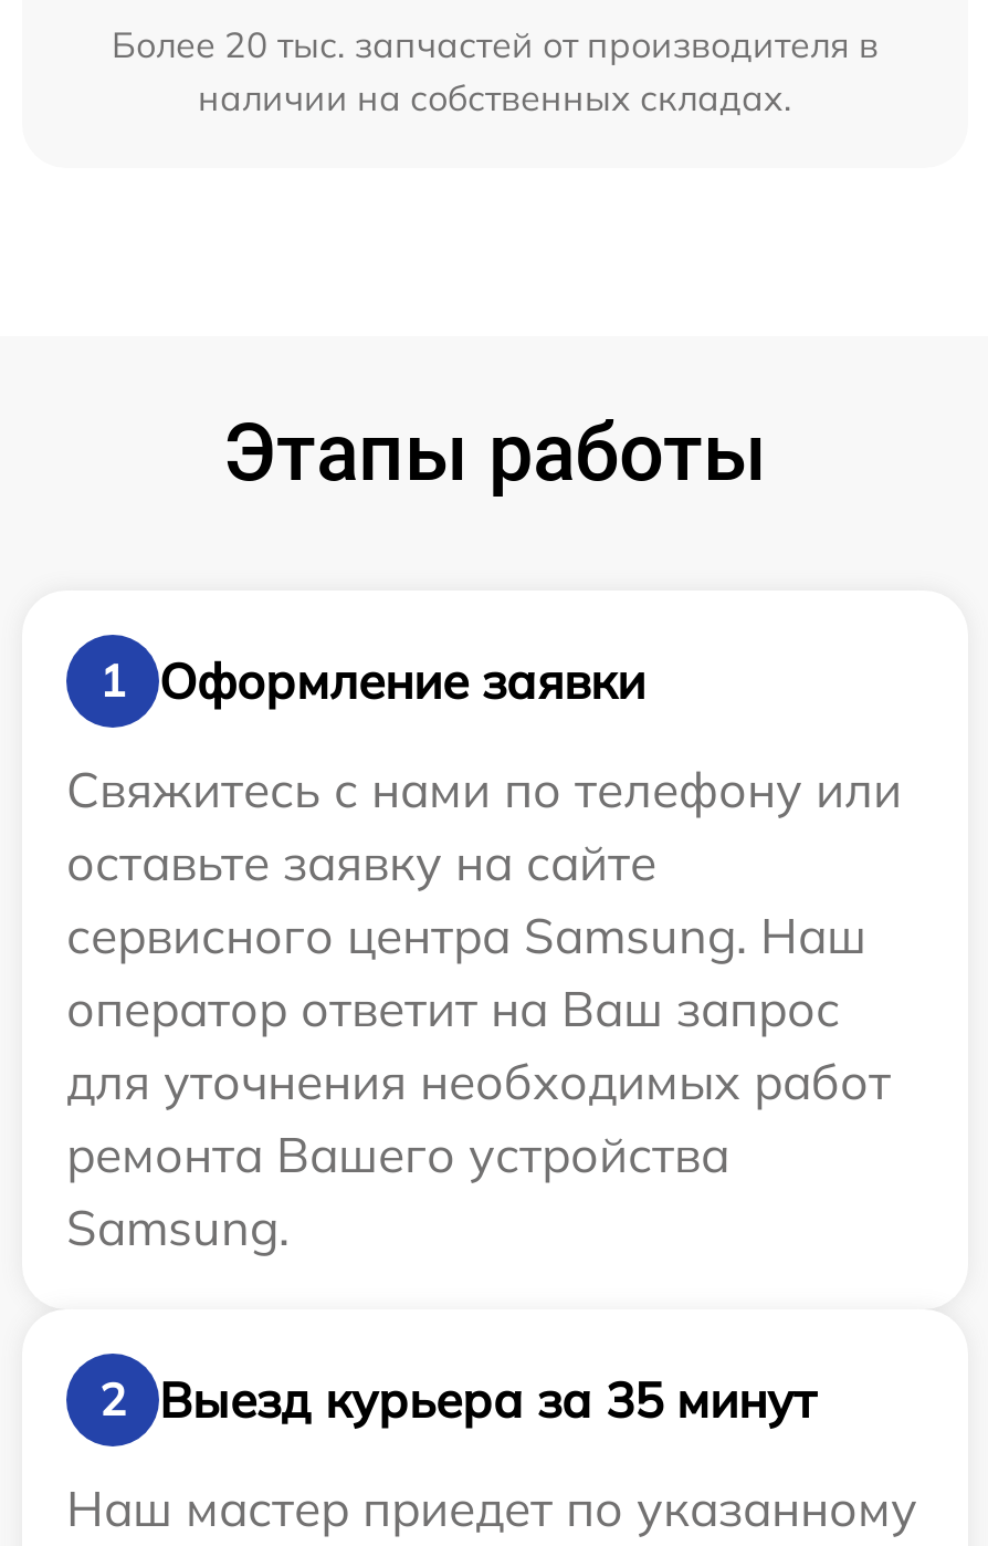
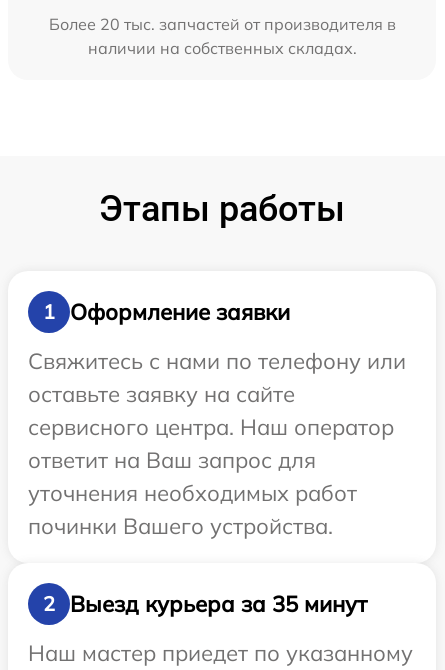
[66,905,891,1259] сервисного центра Samsung. Наш | оператор ответит на Ваш запрос | для уточнения необходимых работ | ремонта Вашего устройства | Samsung. -> [28,413,394,540] сервисного центра. Наш оператор | ответит на Ваш запрос для | уточнения необходимых работ | починки Вашего устройства.

